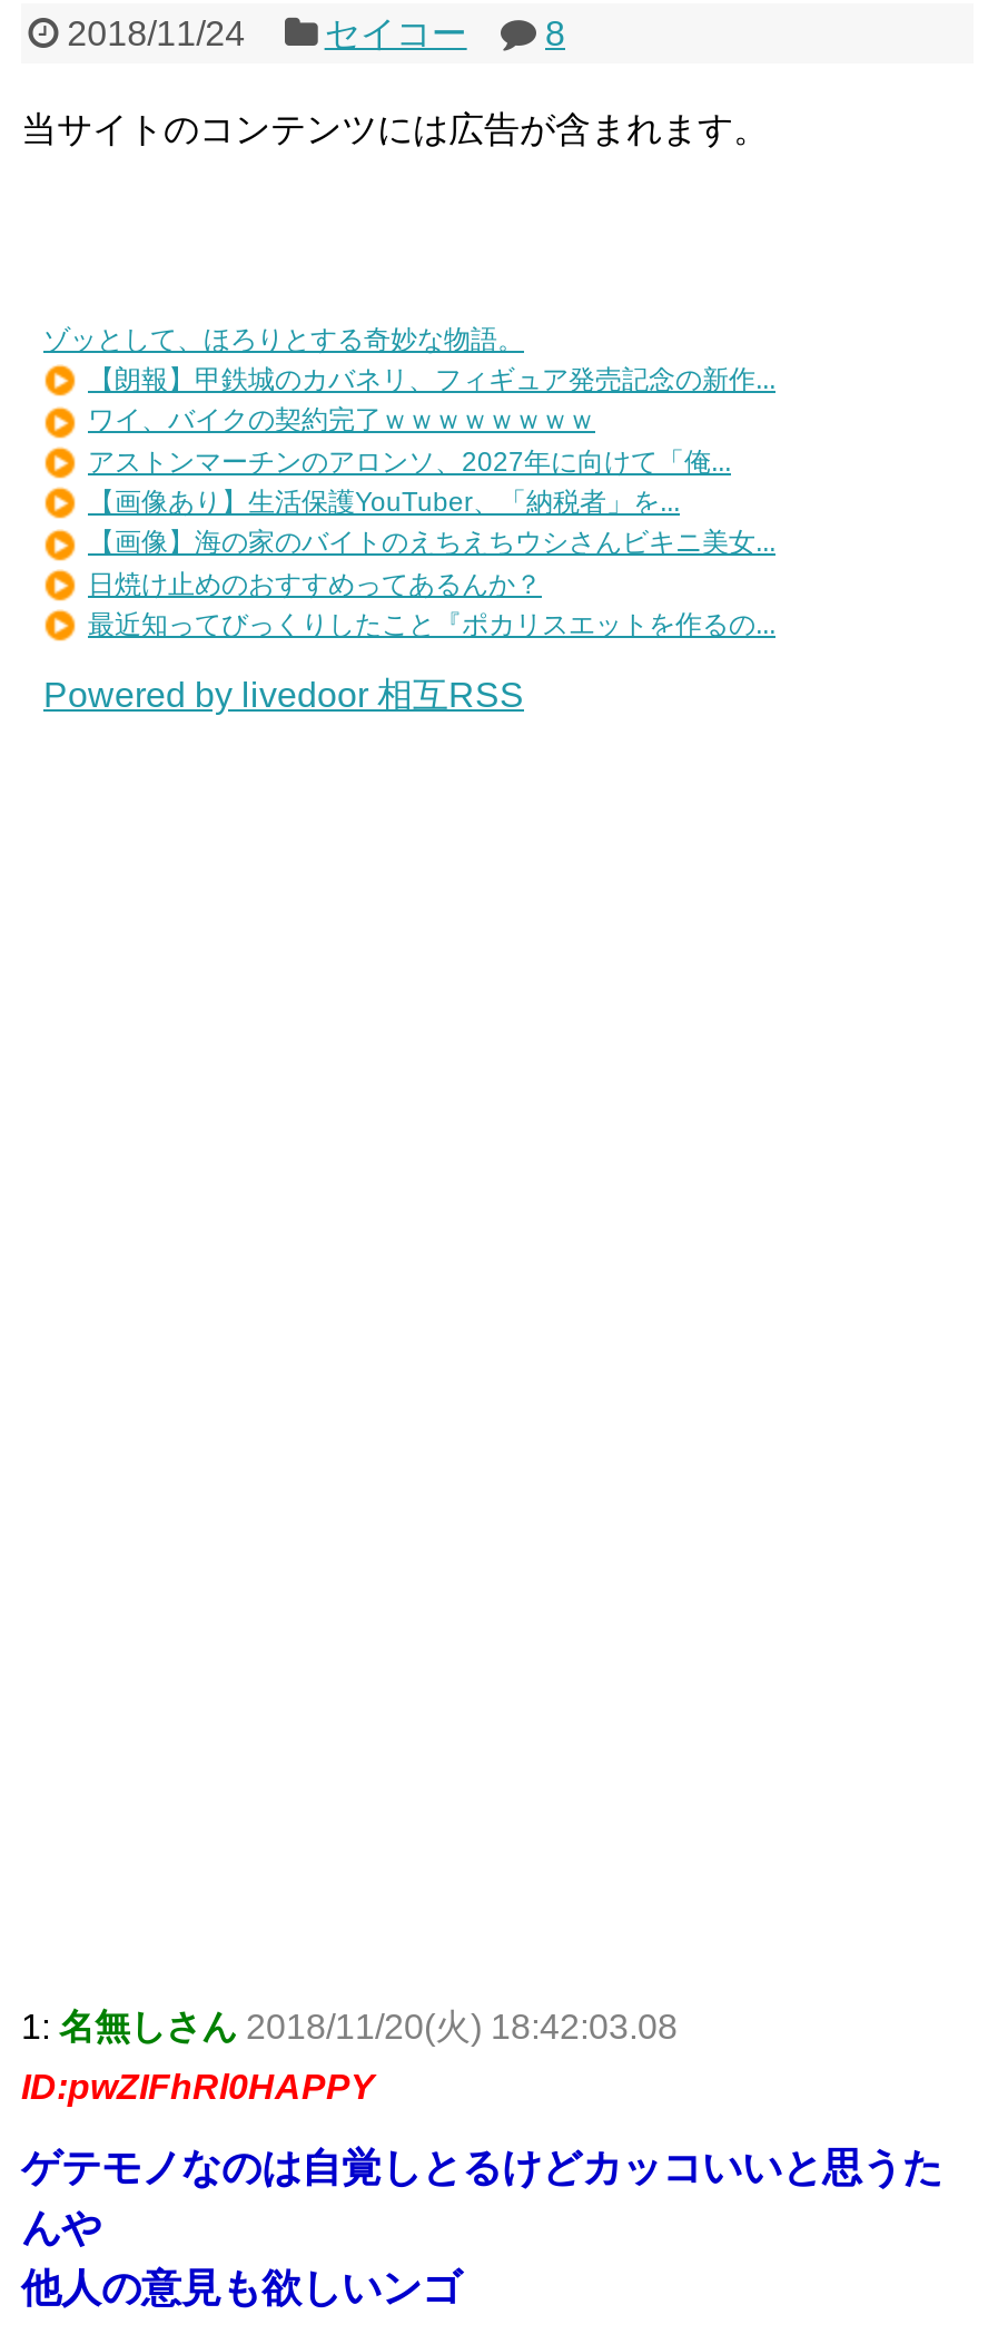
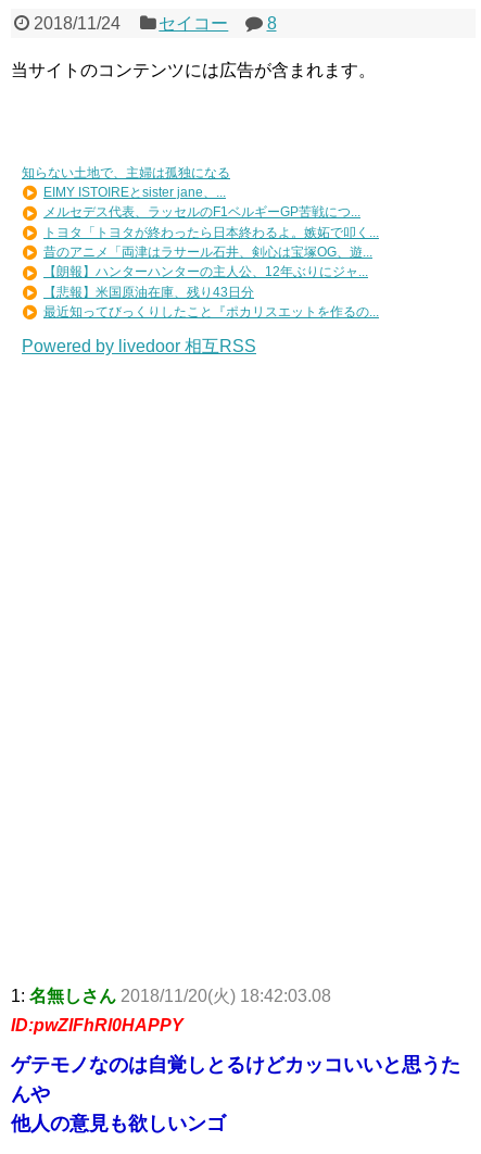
[43,324,775,599] ゾッとして、ほろりとする奇妙な物語。 | 【朗報】甲鉄城のカバネリ、フィギュア発売記念の新作... | ワイ、バイクの契約完了ｗｗｗｗｗｗｗｗ | アストンマーチンのアロンソ、2027年に向けて「俺... | 【画像あり】生活保護YouTuber、「納税者」を... | 【画像】海の家のバイトのえちえちウシさんビキニ美女... | 日焼け止めのおすすめってあるんか？ -> [22,165,379,299] 知らない土地で、主婦は孤独になる | EIMY ISTOIREとsister jane、... | メルセデス代表、ラッセルのF1ベルギーGP苦戦につ... | トヨタ「トヨタが終わったら日本終わるよ。嫉妬で叩く... | 昔のアニメ「両津はラサール石井、剣心は宝塚OG、遊... | 【朗報】ハンターハンターの主人公、12年ぶりにジャ... | 【悲報】米国原油在庫、残り43日分

